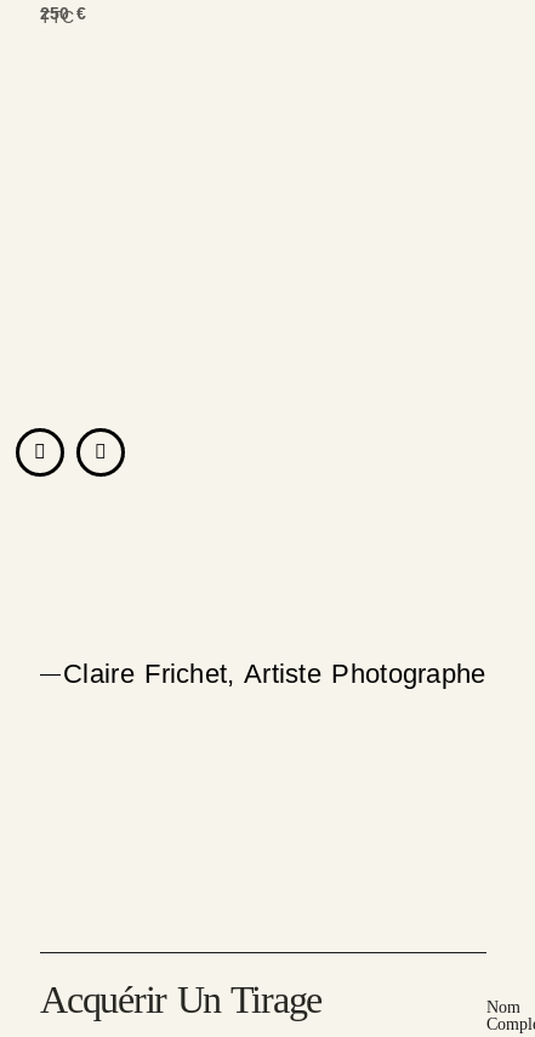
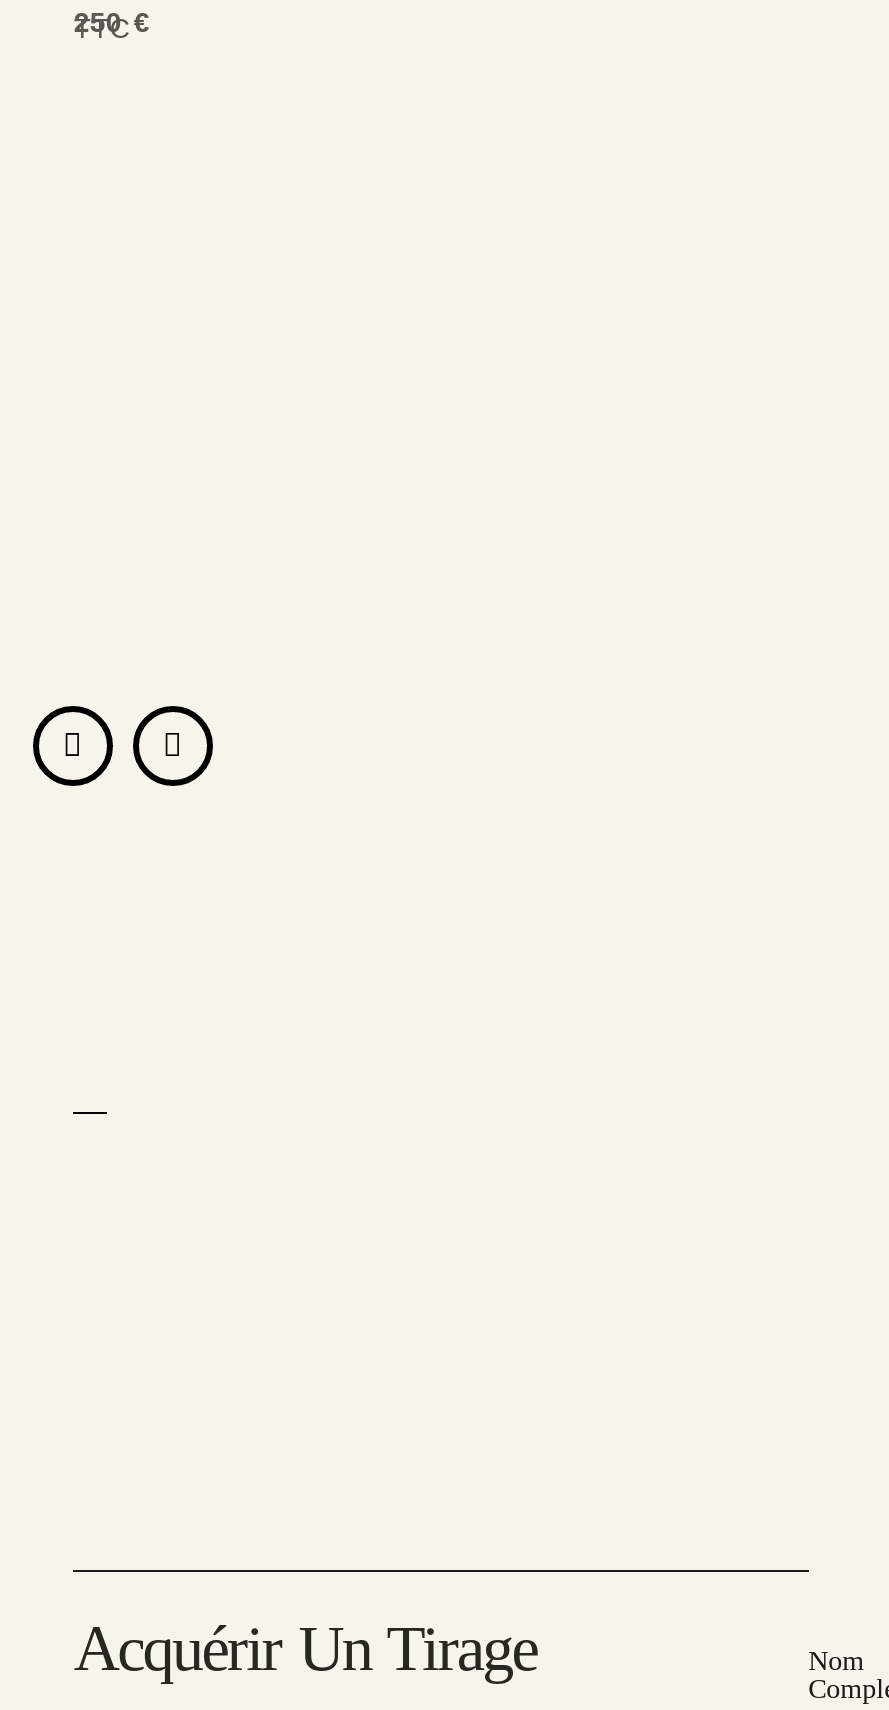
[63,659,486,690] Claire Frichet, Artiste Photographe -> none

